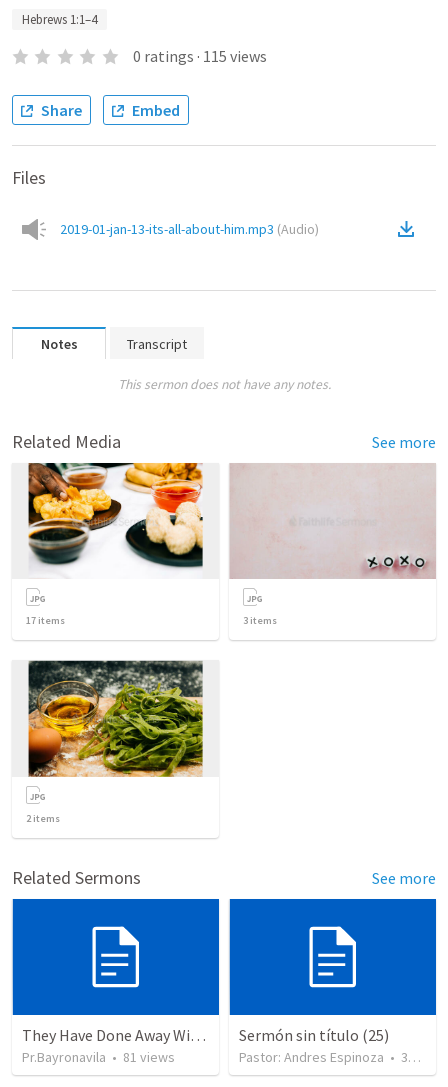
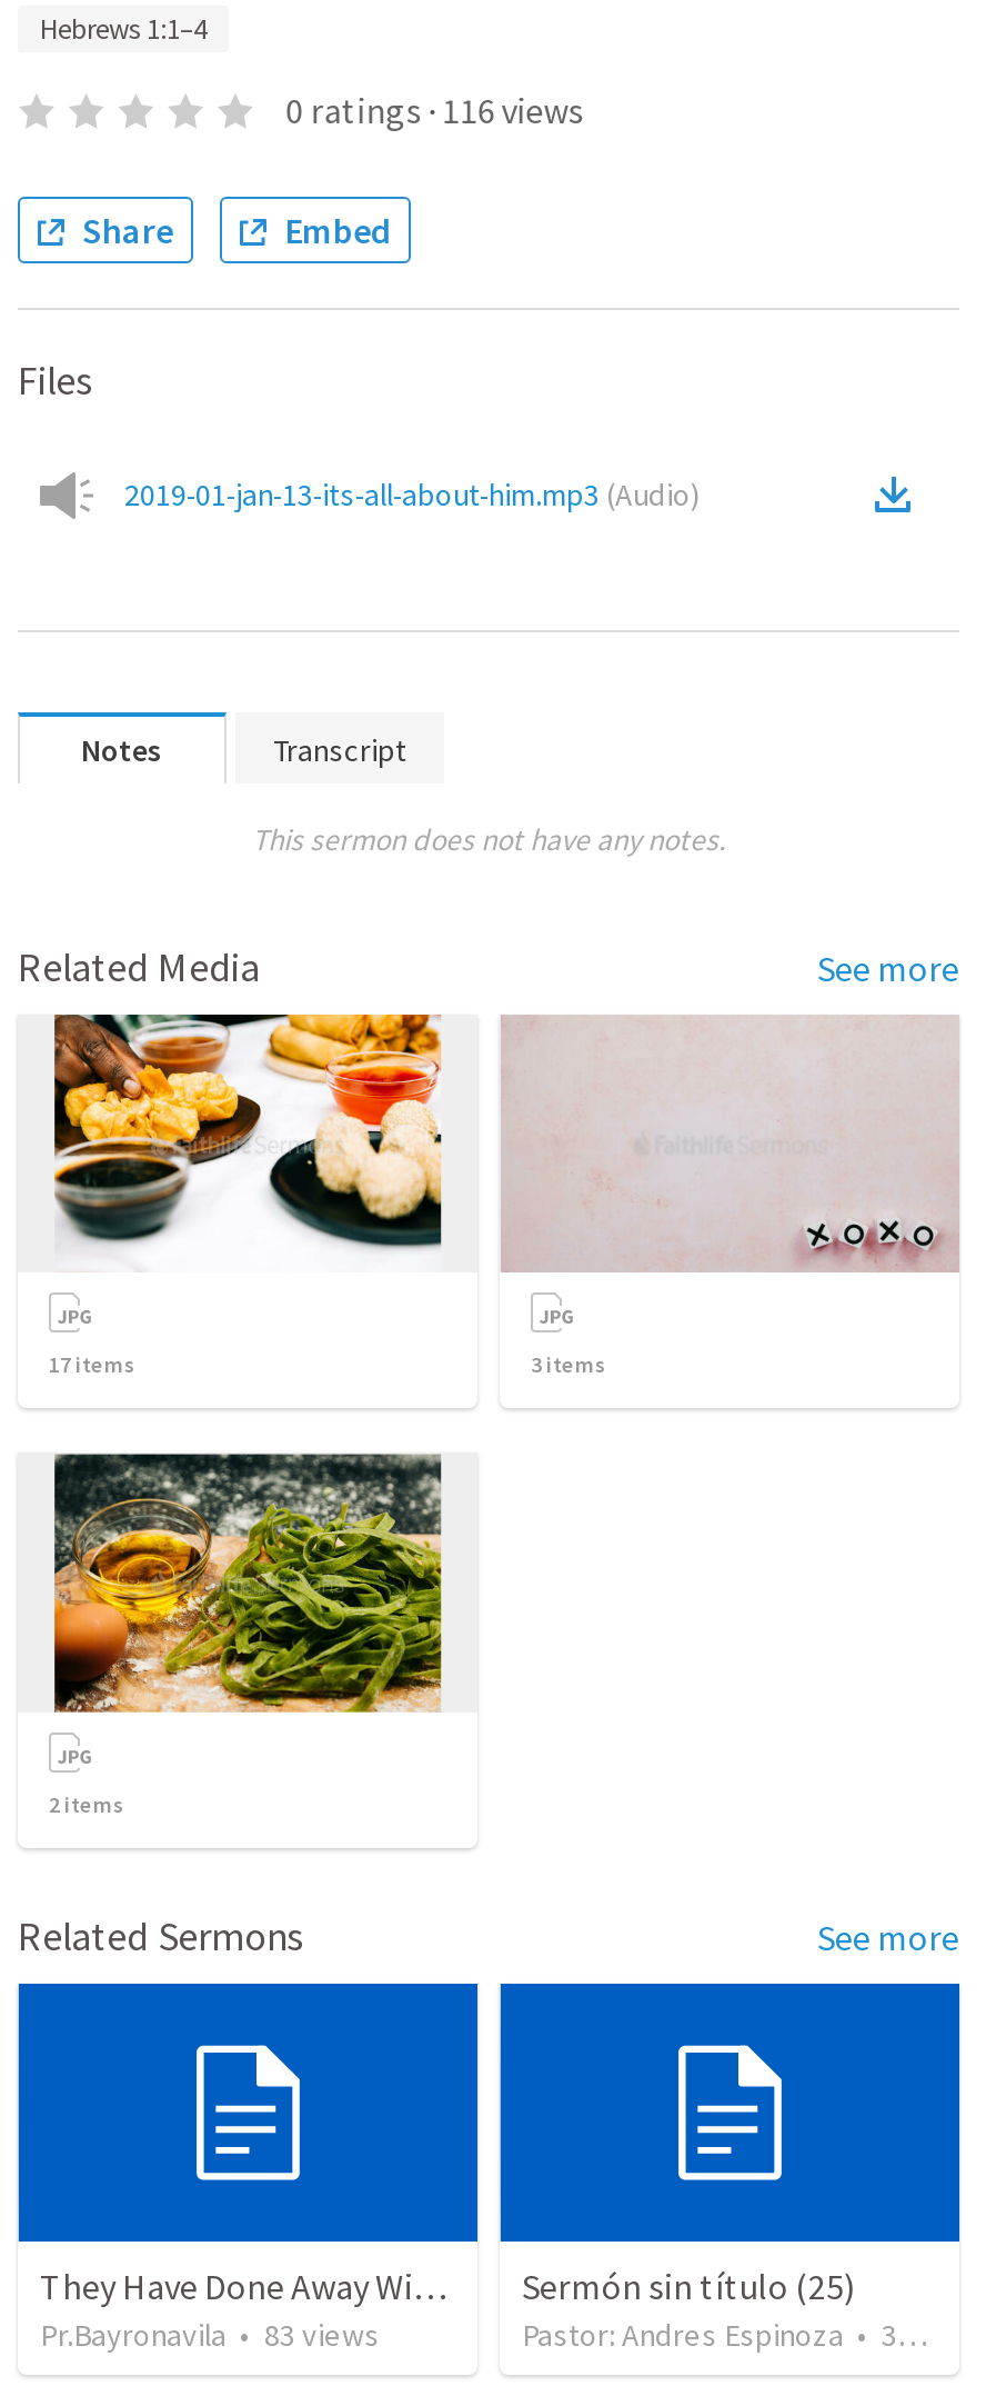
[133,46,267,66] 0 ratings · 115 views -> [286,88,583,132] 0 ratings · 116 views
[22,1048,175,1066] Pr.Bayronavila • 81 views -> [40,2316,380,2356] Pr.Bayronavila • 83 views

